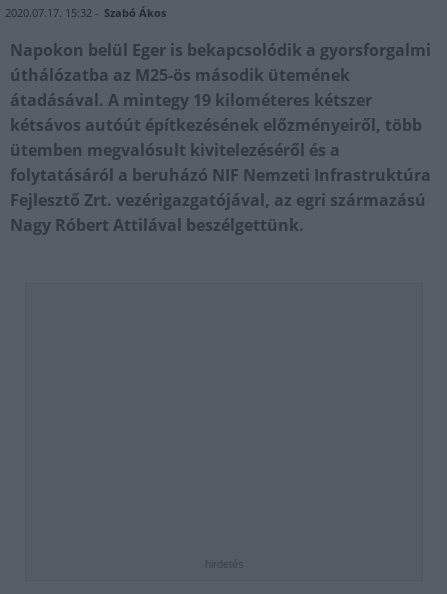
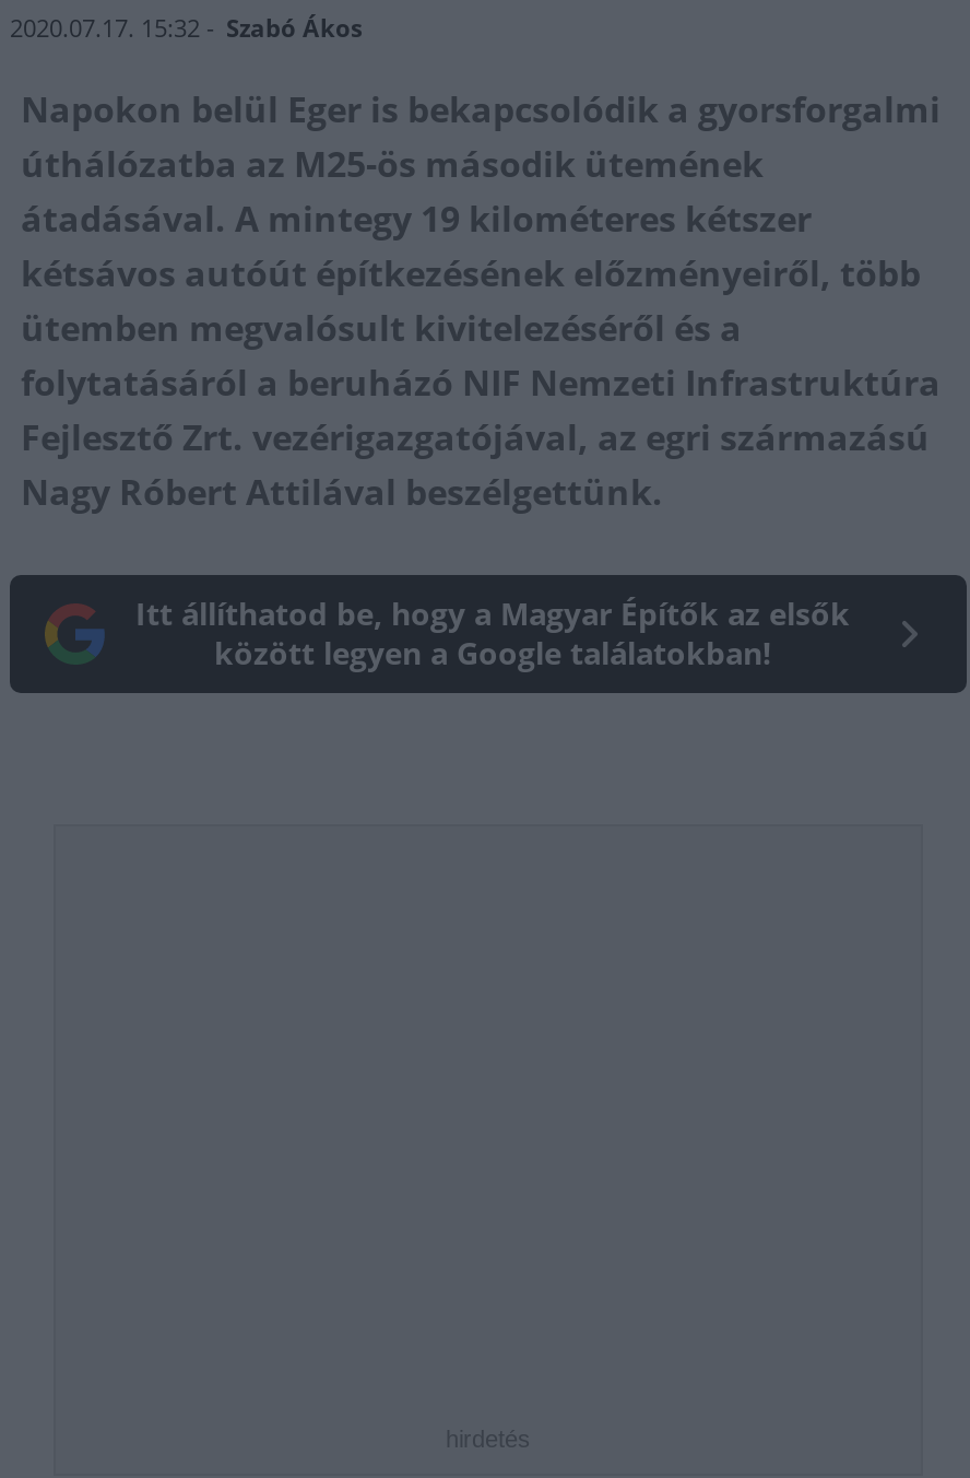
none -> [135,592,850,673] Itt állíthatod be, hogy a Magyar Építők az elsők | között legyen a Google találatokban!

